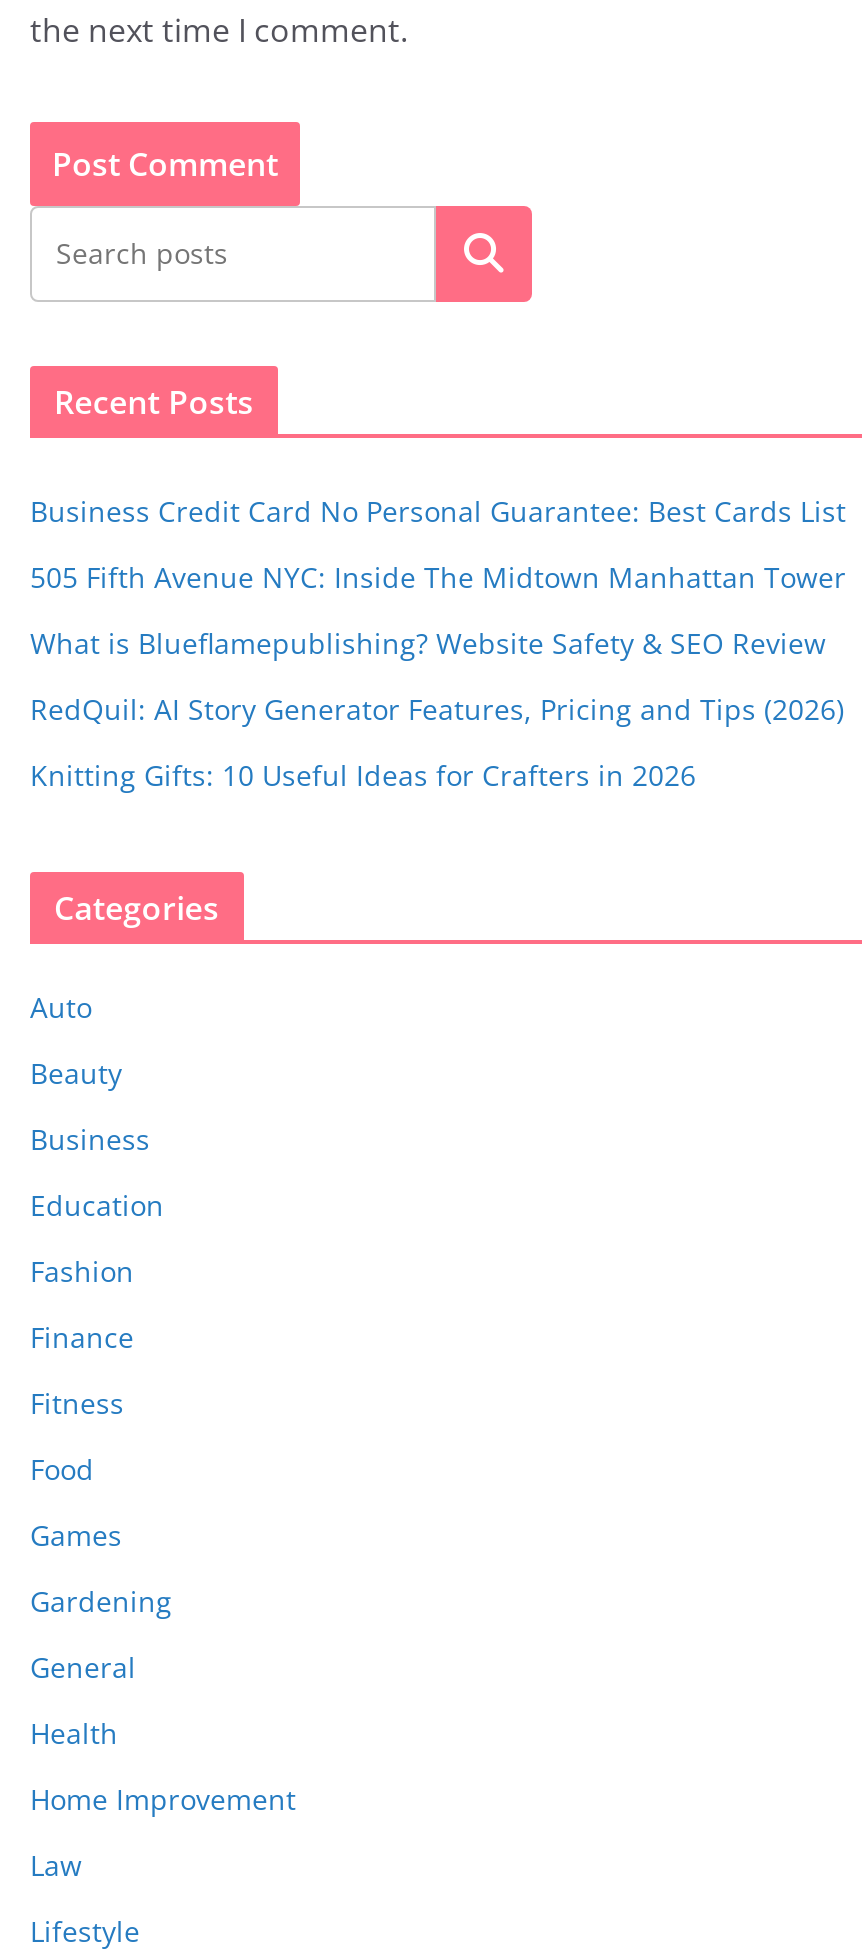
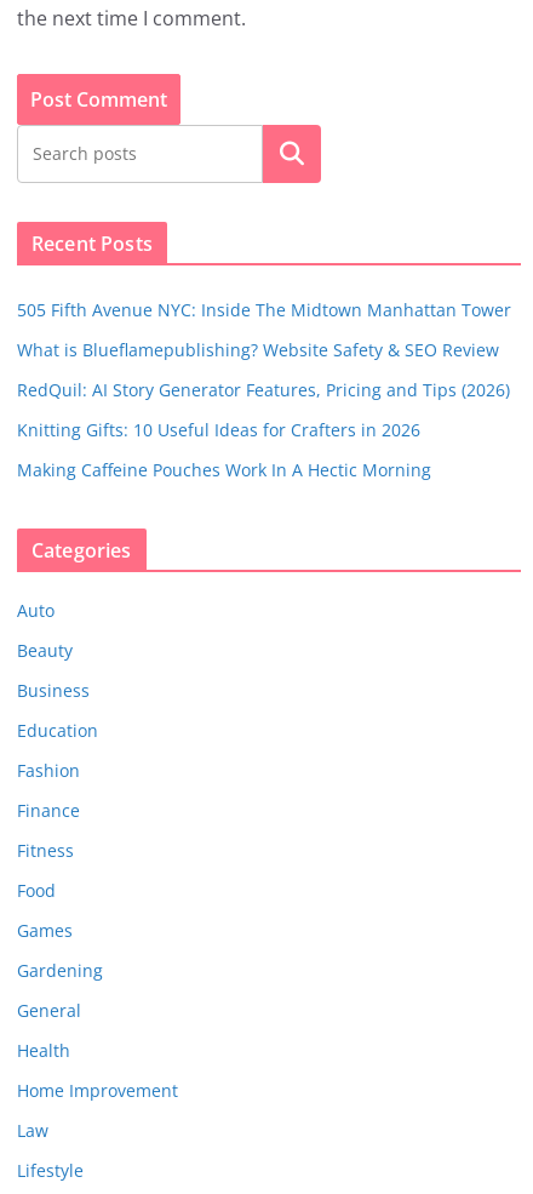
[30,492,846,530] Business Credit Card No Personal Guarantee: Best Cards List -> none
moved [30,558,846,794] -> [17,298,511,441]: 505 Fifth Avenue NYC: Inside The Midtown Manhattan Tower | What is Blueflamepublishing? Website Safety & SEO Review | RedQuil: AI Story Generator Features, Pricing and Tips (2026) | Knitting Gifts: 10 Useful Ideas for Crafters in 2026
none -> [17,458,431,481] Making Caffeine Pouches Work In A Hectic Morning

